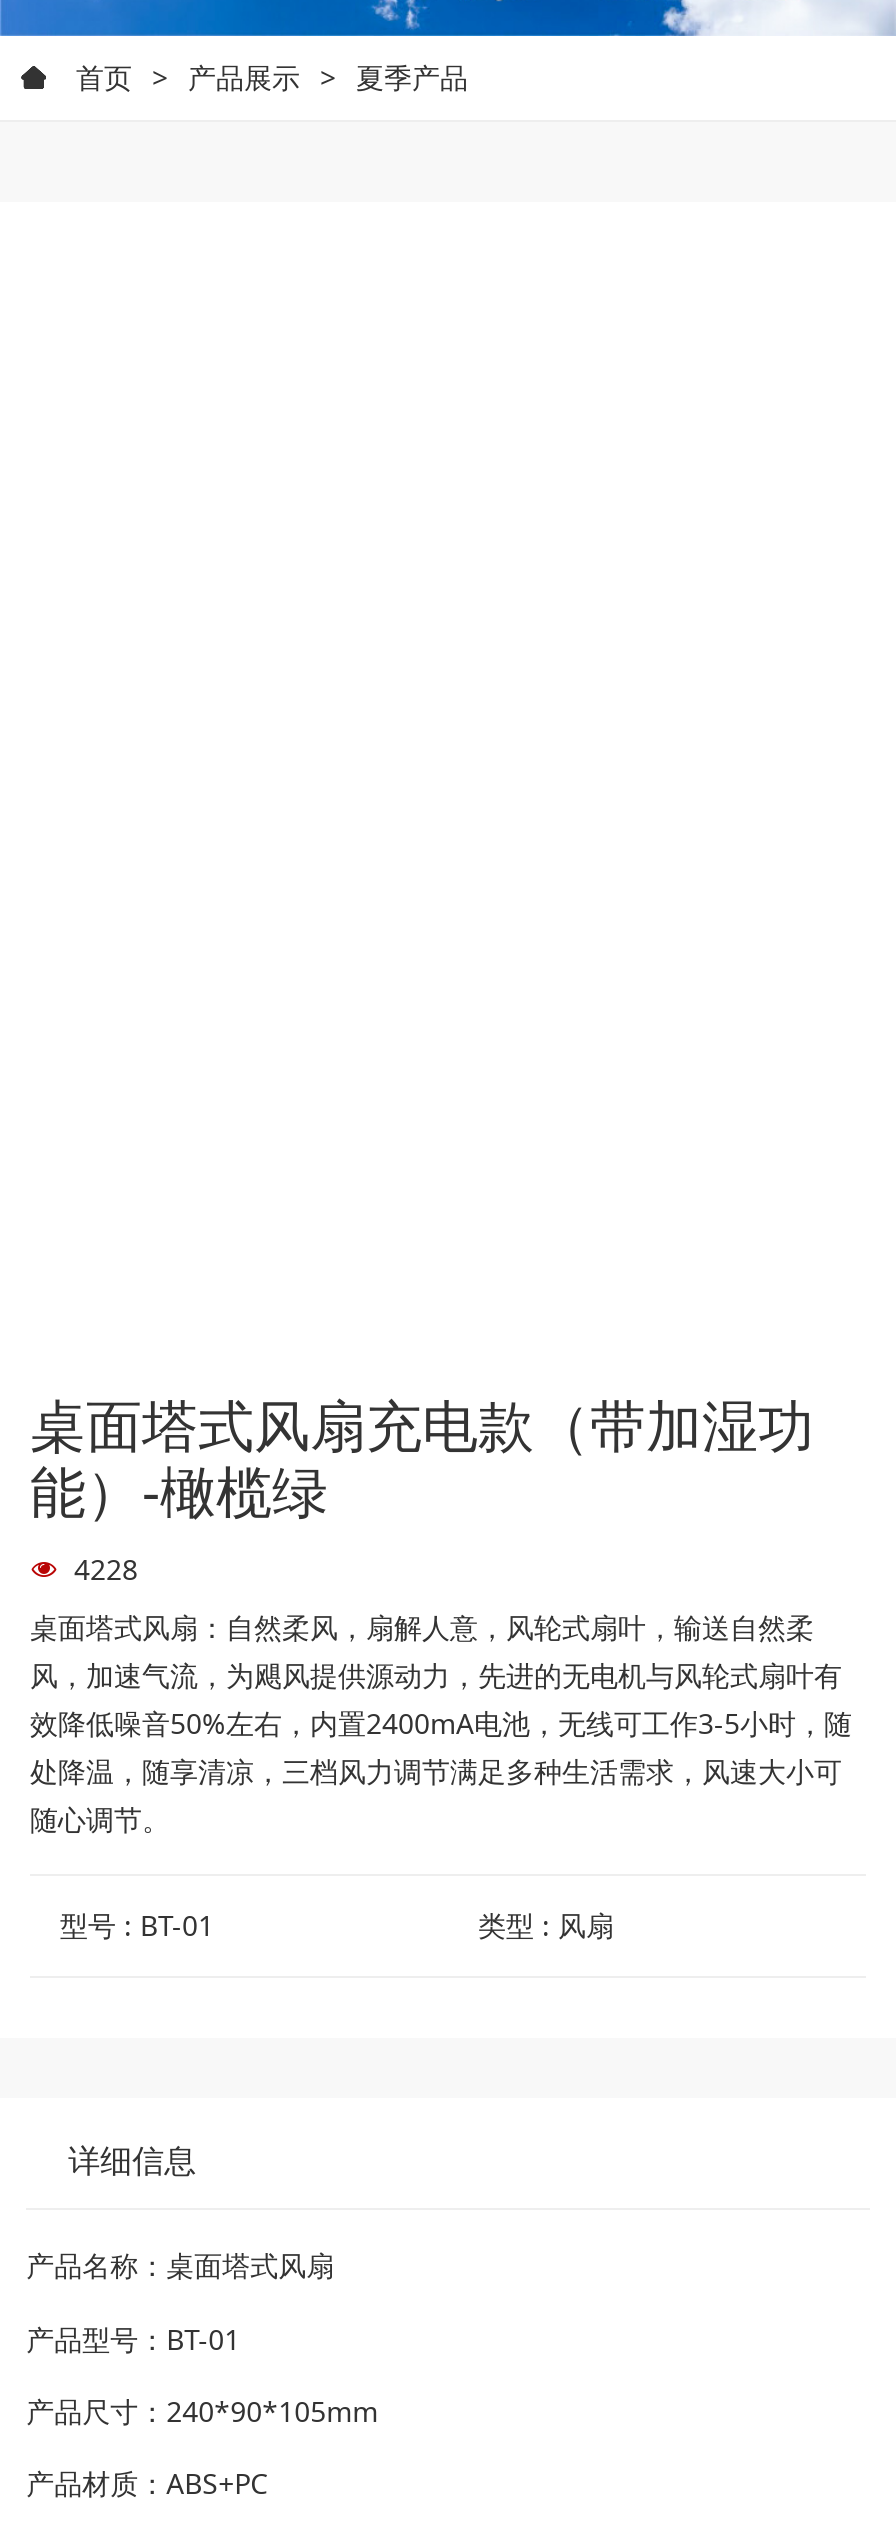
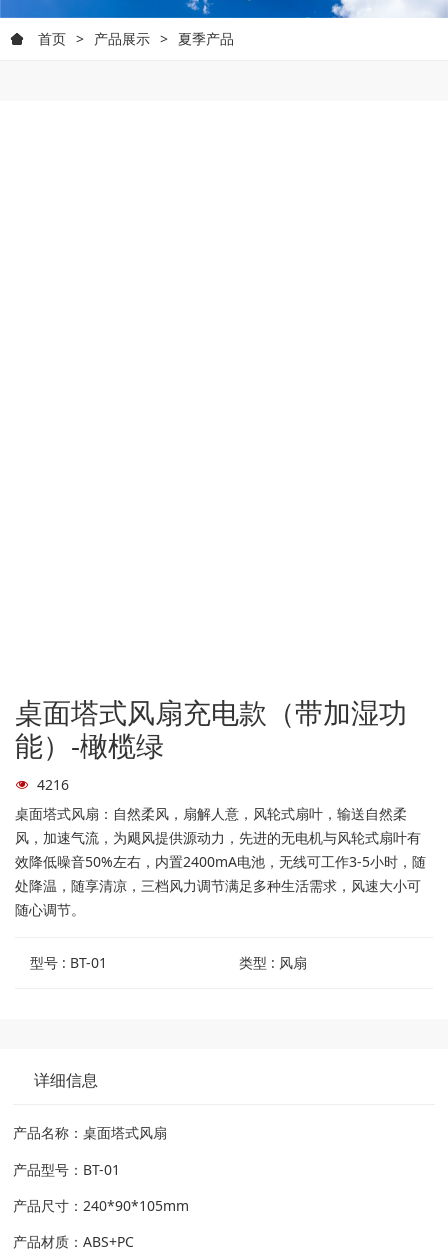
[58,1551,138,1589] 4228 -> [29,775,69,794] 4216

